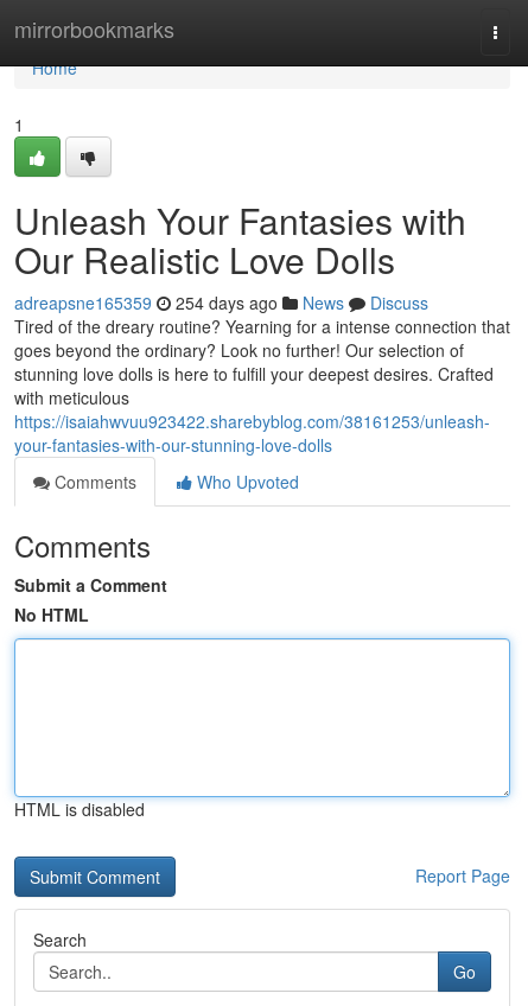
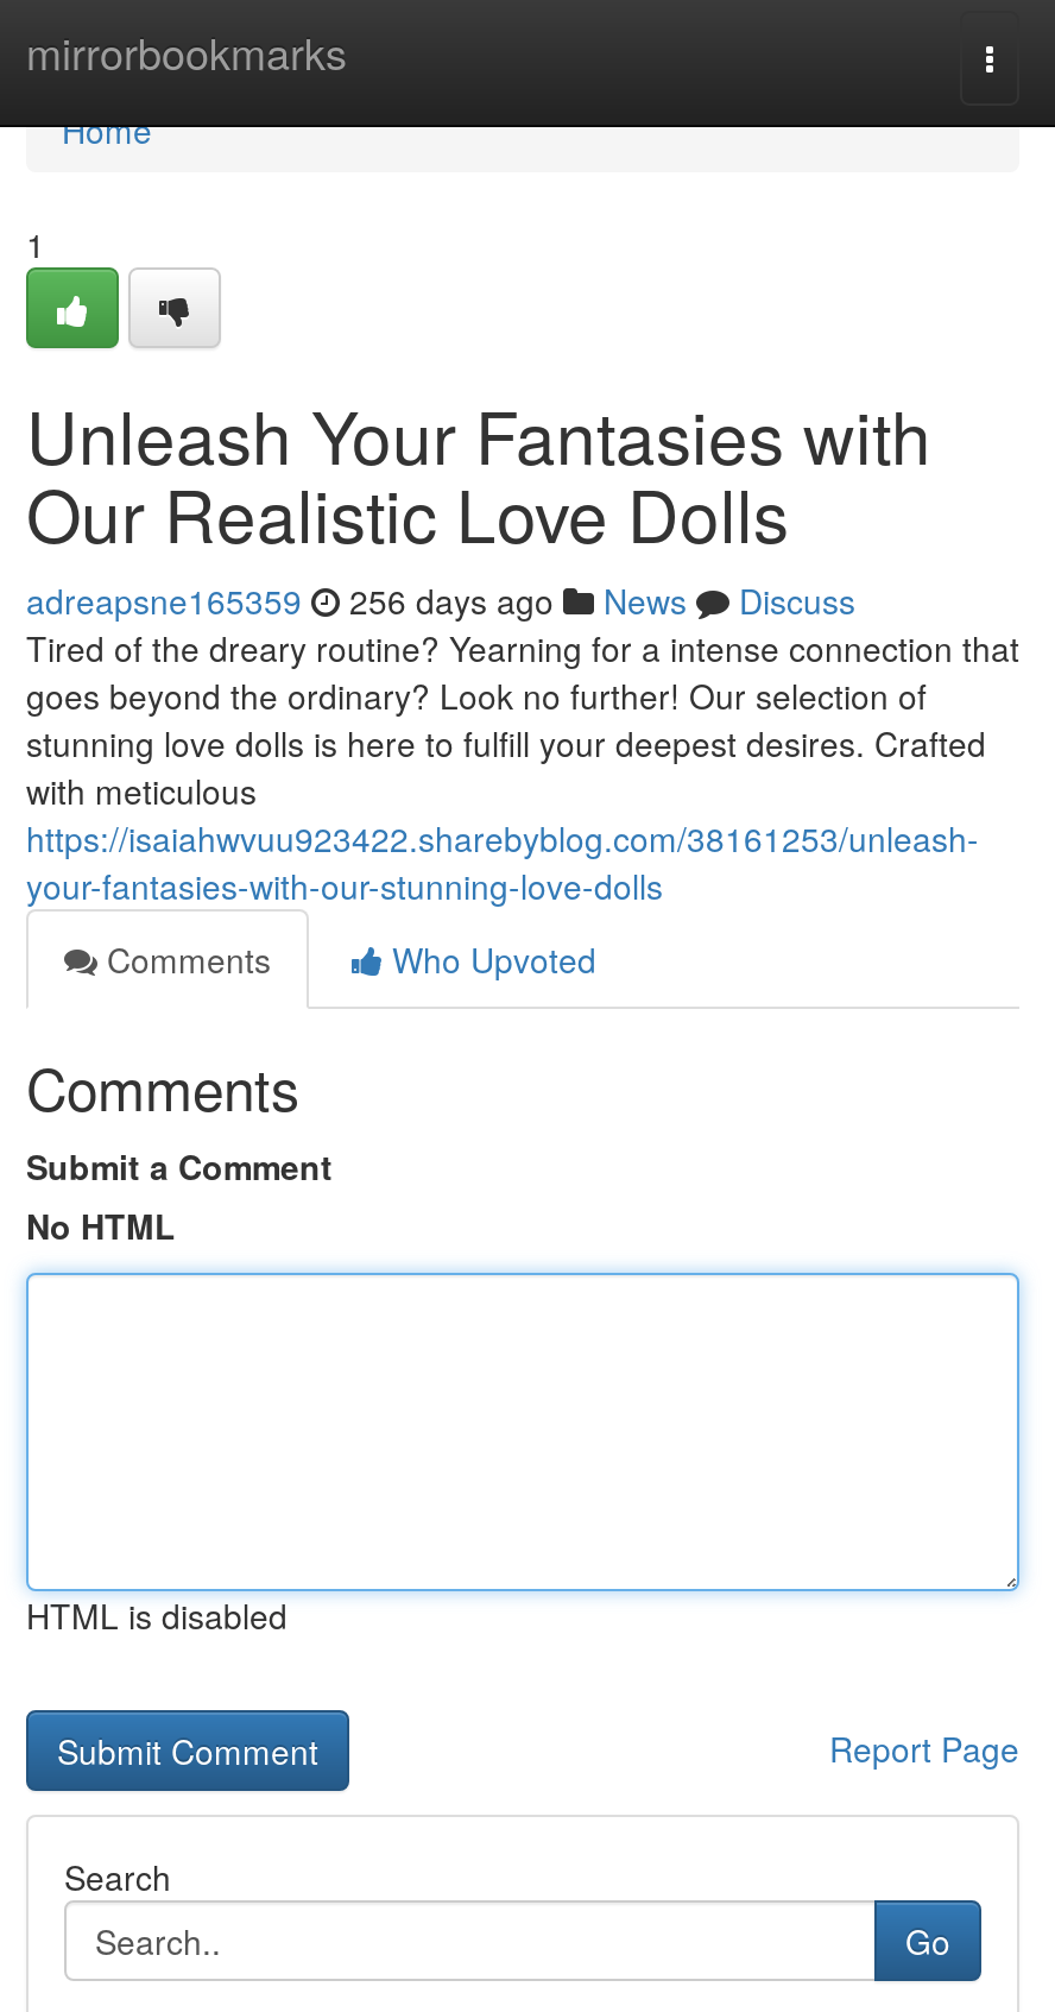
[14,291,428,314] adreapsne165359 254 days ago News Discuss -> [26,576,855,624] adreapsne165359 256 days ago News Discuss

